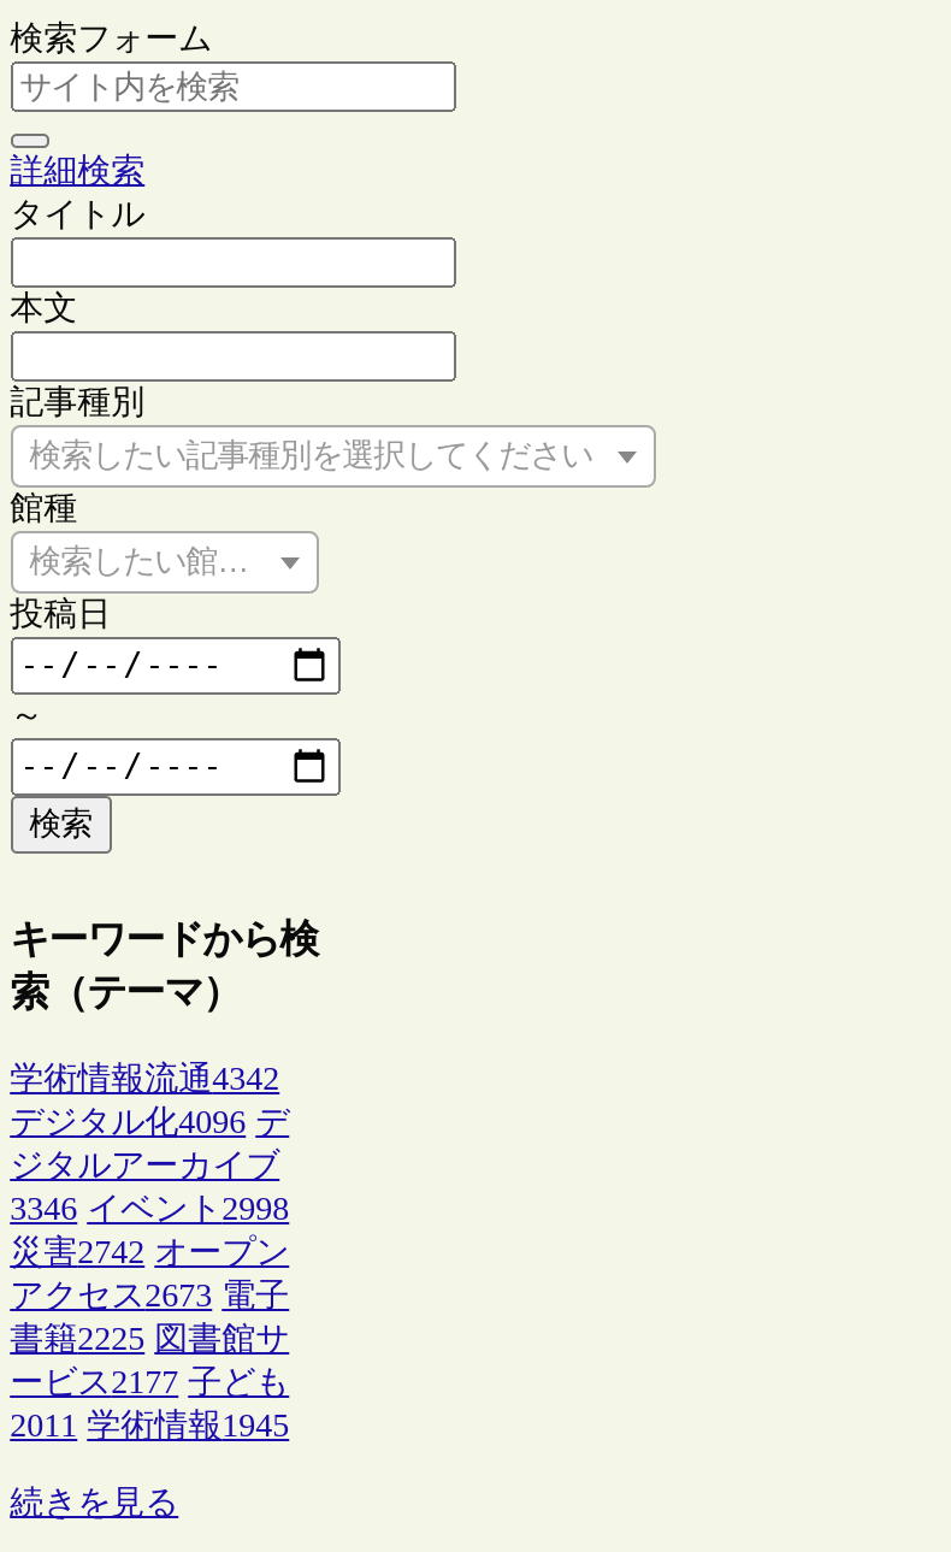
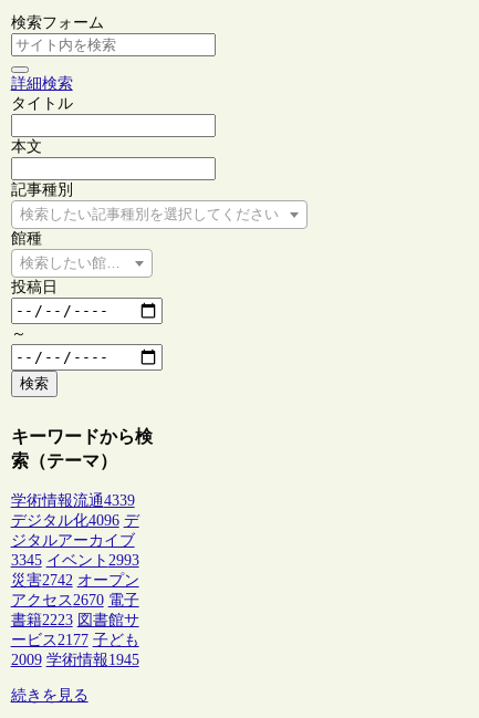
[10,1062,280,1098] 学術情報流通4342 -> [11,493,135,509] 学術情報流通4339
[10,1192,289,1228] 3346 イベント2998 -> [11,552,139,569] 3345 イベント2993
[10,1278,289,1315] アクセス2673 電子 -> [11,592,139,609] アクセス2670 電子
[10,1322,289,1358] 書籍2225 図書館サ -> [11,612,139,629] 書籍2223 図書館サ
[10,1408,289,1445] 2011 学術情報1945 -> [11,652,139,669] 2009 学術情報1945

